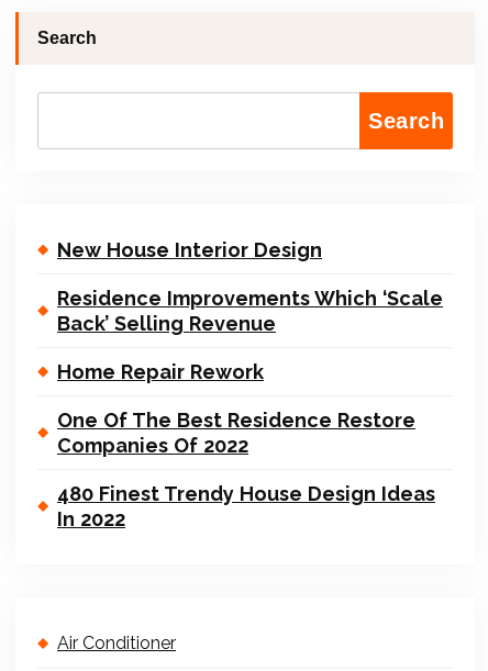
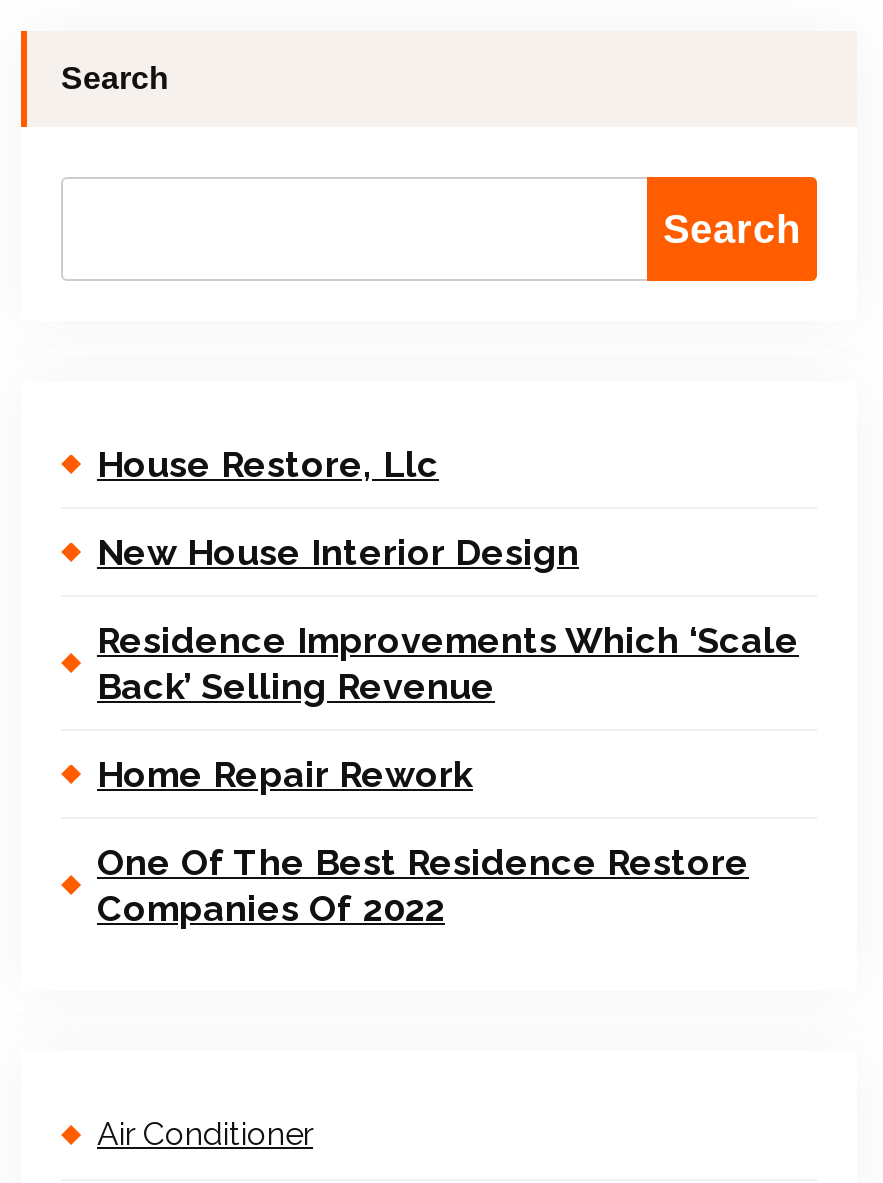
none -> [97,443,439,485] House Restore, Llc
moved [57,238,443,457] -> [97,531,799,929]: New House Interior Design | Residence Improvements Which ‘Scale | Back’ Selling Revenue | Home Repair Rework | One Of The Best Residence Restore | Companies Of 2022
[57,482,435,530] 480 Finest Trendy House Design Ideas | In 2022 -> none

